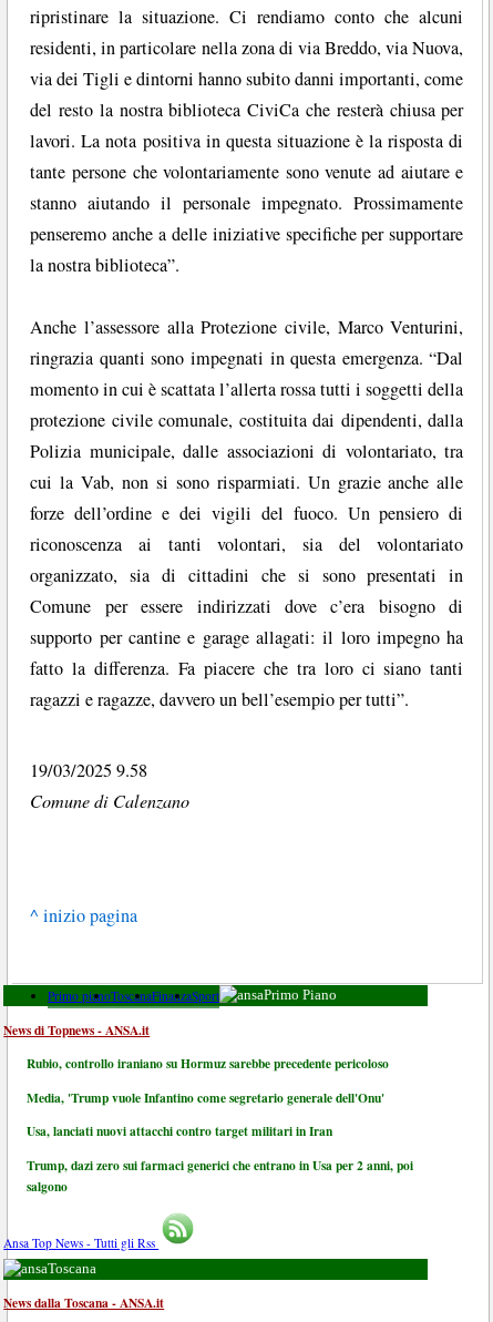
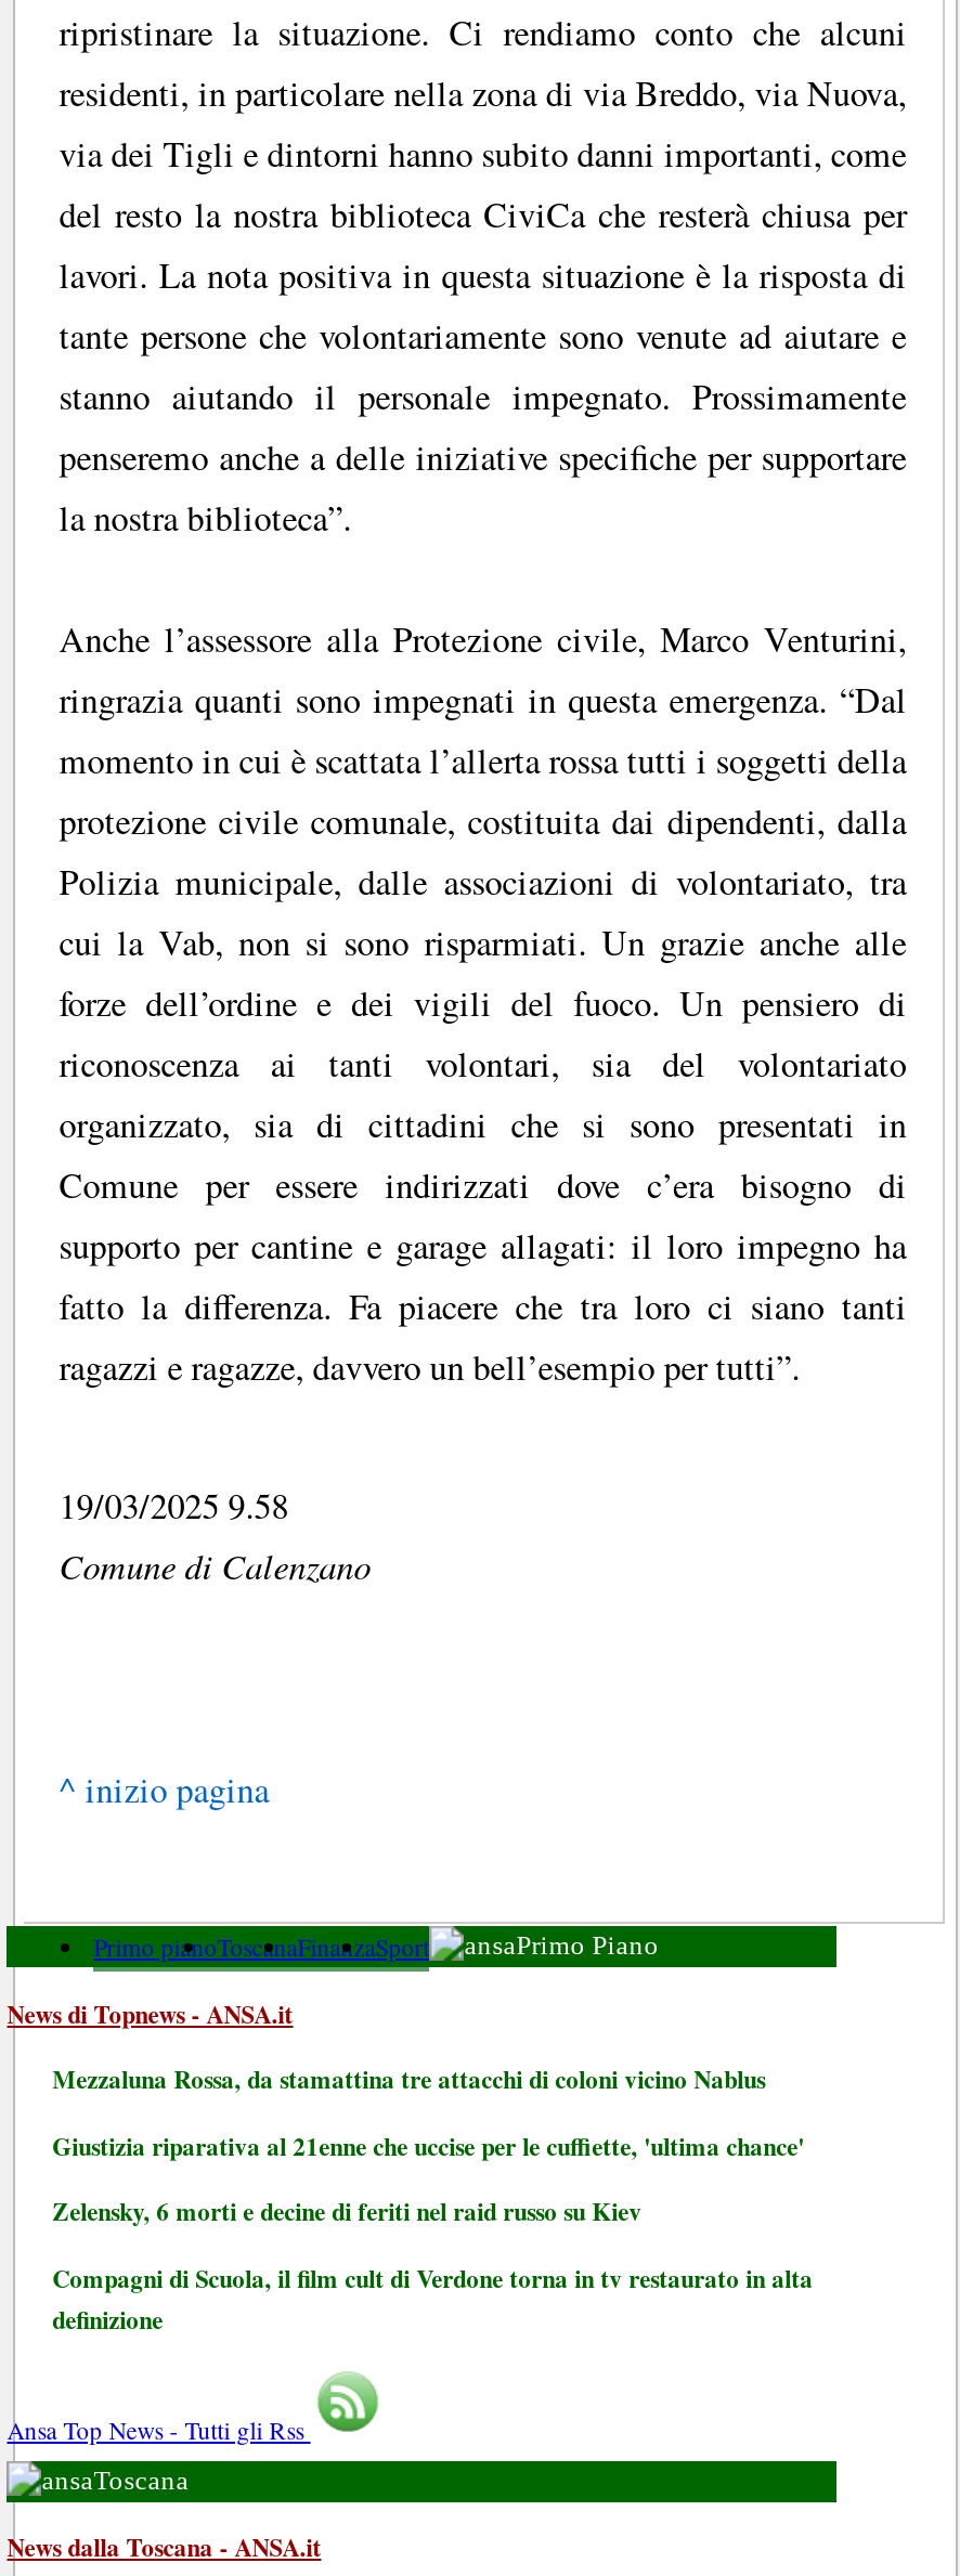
[27,1054,389,1073] Rubio, controllo iraniano su Hormuz sarebbe precedente pericoloso -> [52,2061,765,2098] Mezzaluna Rossa, da stamattina tre attacchi di coloni vicino Nablus
[27,1088,385,1107] Media, 'Trump vuole Infantino come segretario generale dell'Onu' -> [52,2127,804,2163] Giustizia riparativa al 21enne che uccise per le cuffiette, 'ultima chance'
[27,1122,332,1140] Usa, lanciati nuovi attacchi contro target militari in Iran -> [52,2193,642,2230] Zelensky, 6 morti e decine di feriti nel raid russo su Kiev
[27,1155,413,1195] Trump, dazi zero sui farmaci generici che entrano in Usa per 2 anni, poi | salgono -> [52,2259,813,2337] Compagni di Scuola, il film cult di Verdone torna in tv restaurato in alta | definizione

